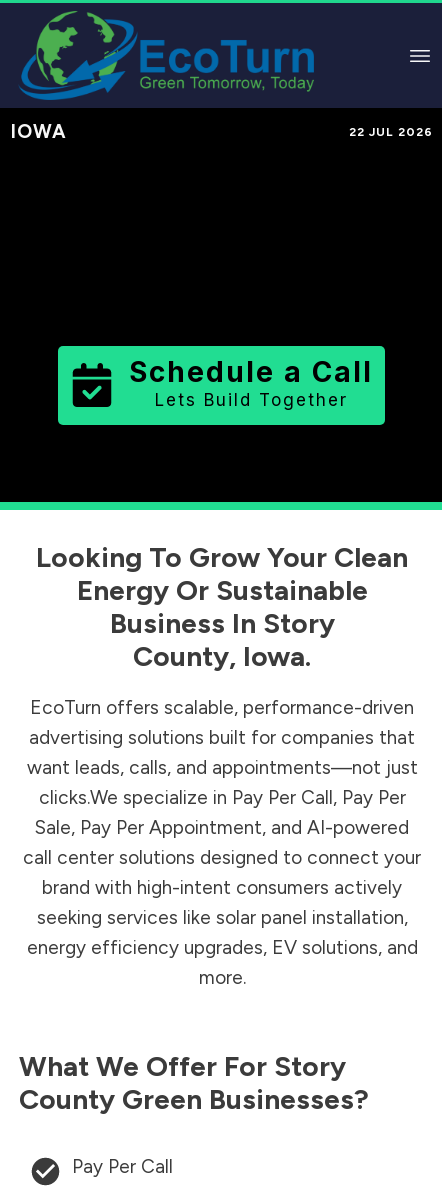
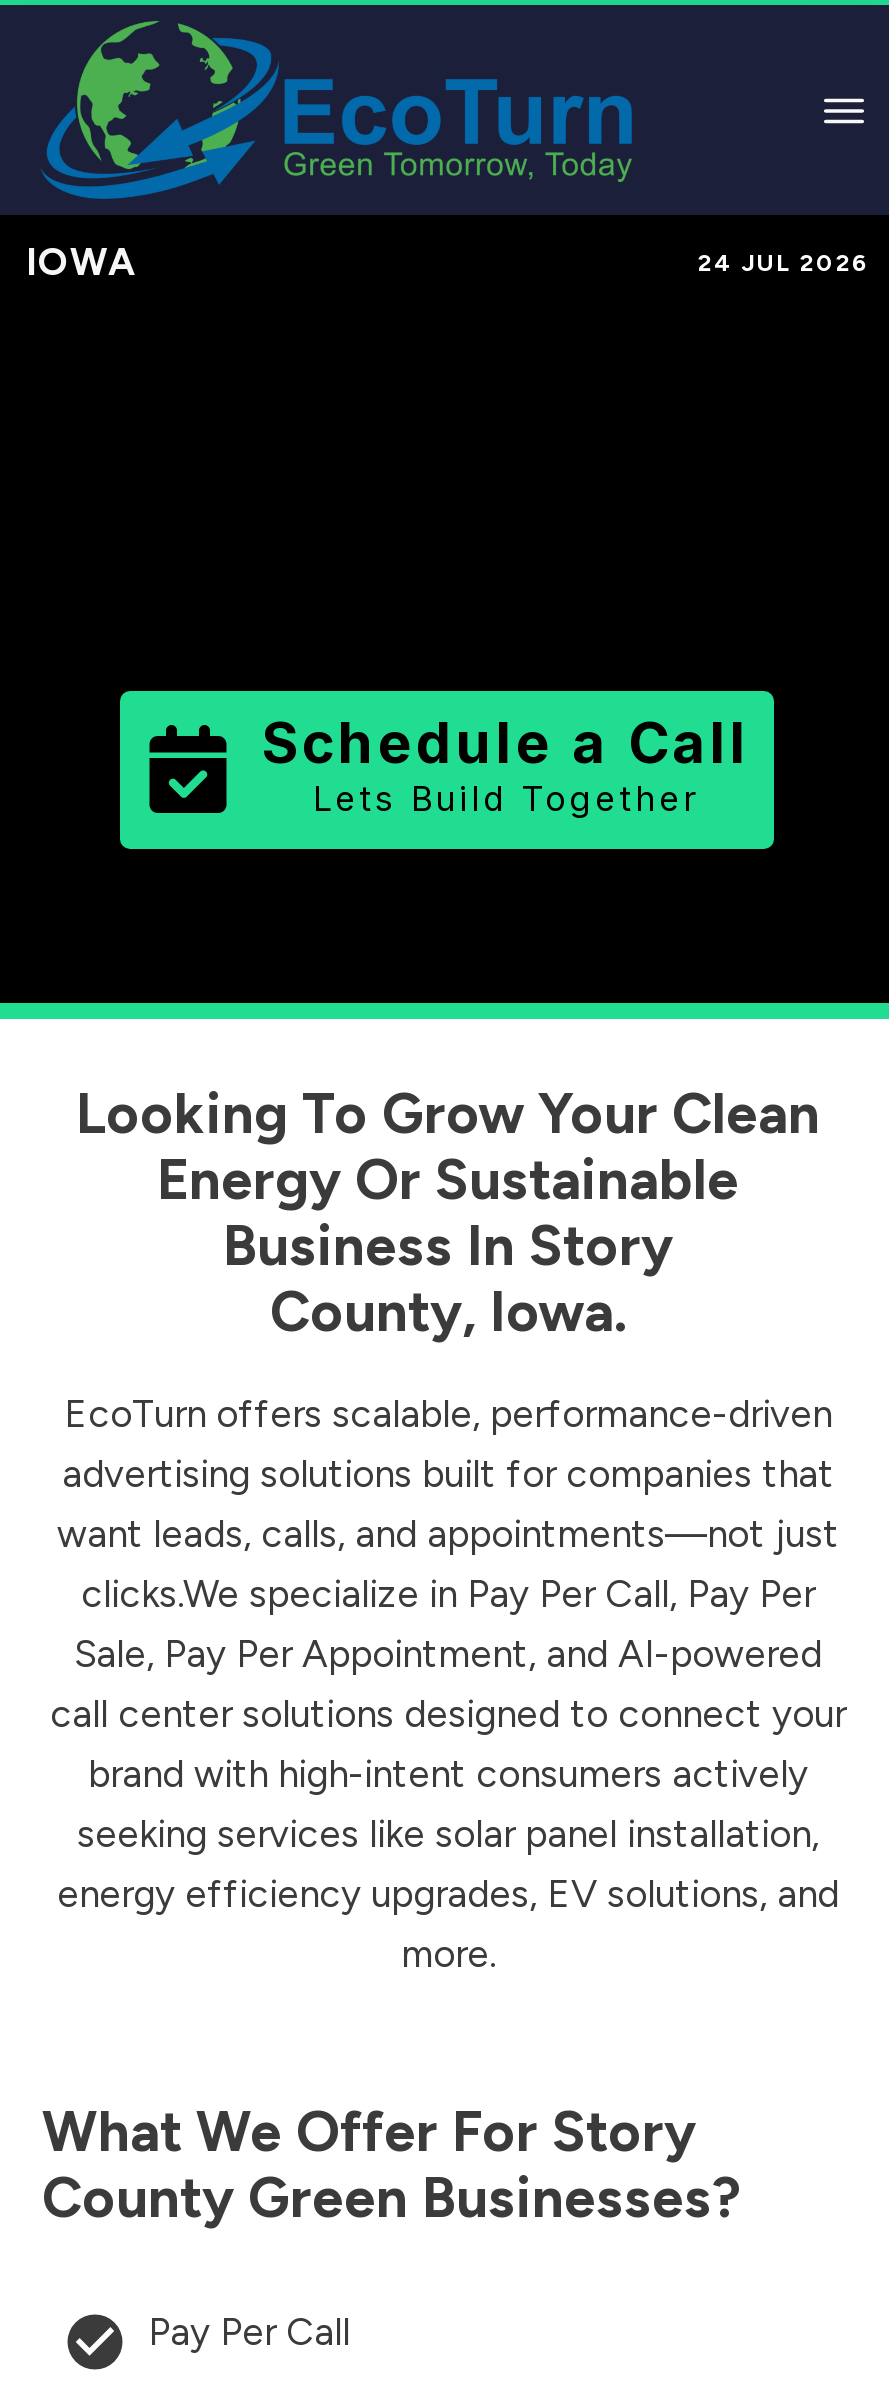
[349,124,433,138] 22 JUL 2026 -> [698,248,870,276] 24 JUL 2026

